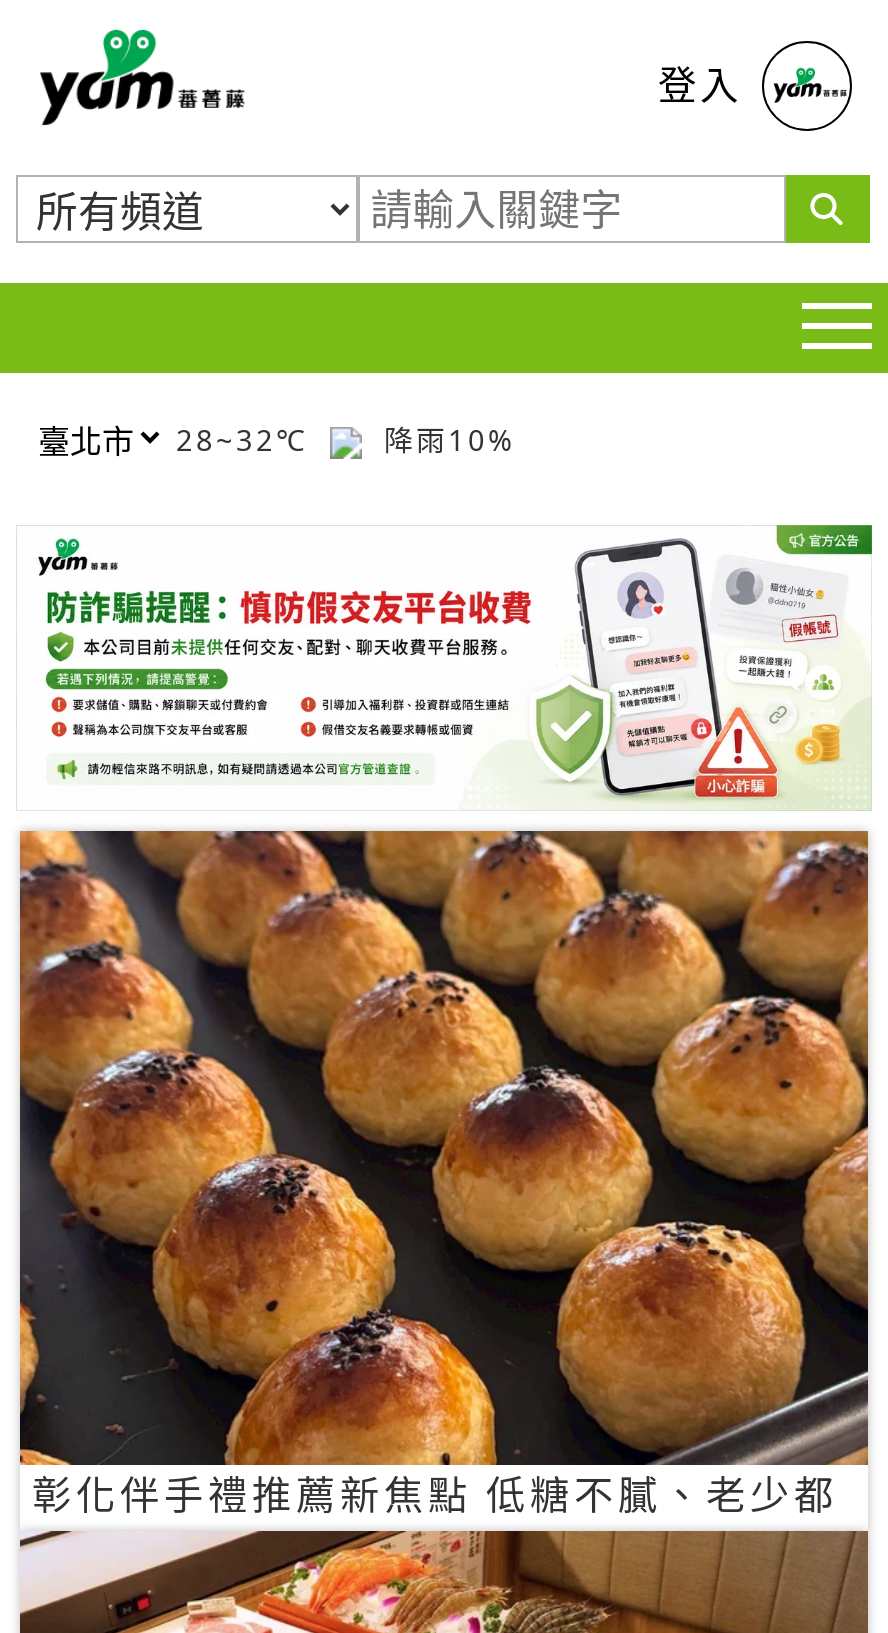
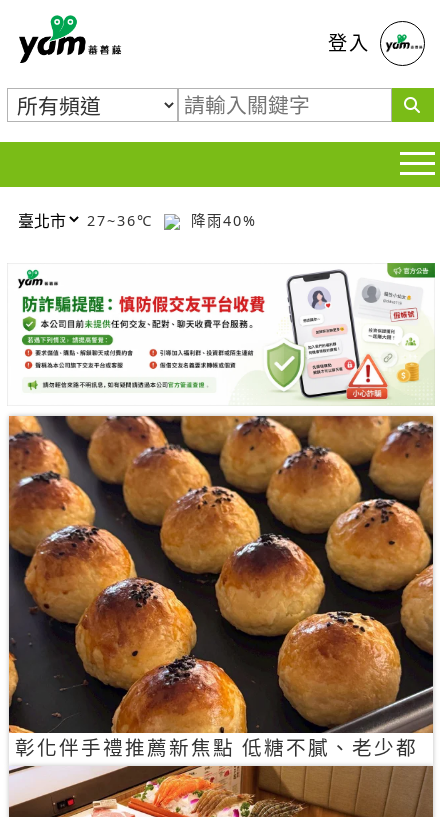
[176,420,320,458] 28~32℃ -> [87,210,159,229] 27~36℃
[372,420,516,458] 降雨10% -> [185,210,257,229] 降雨40%

